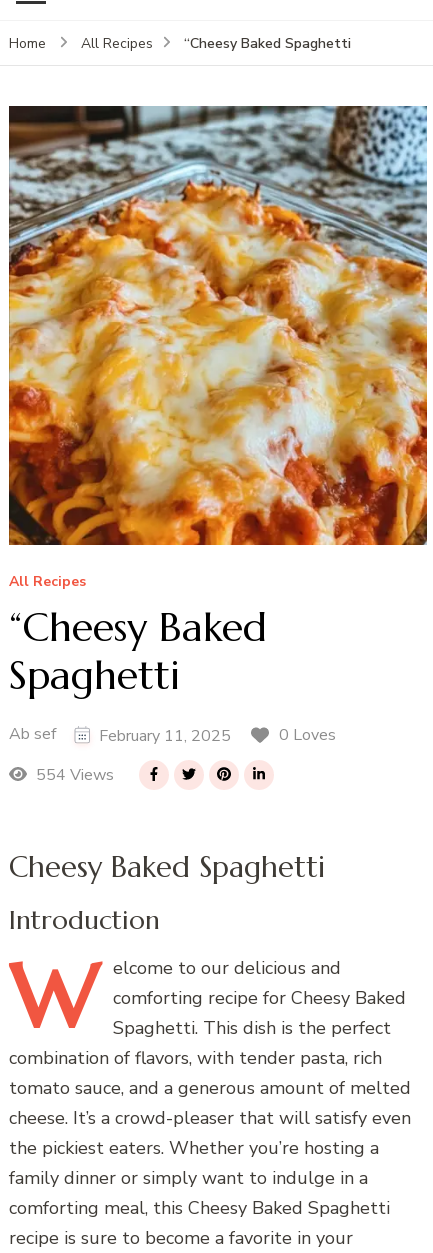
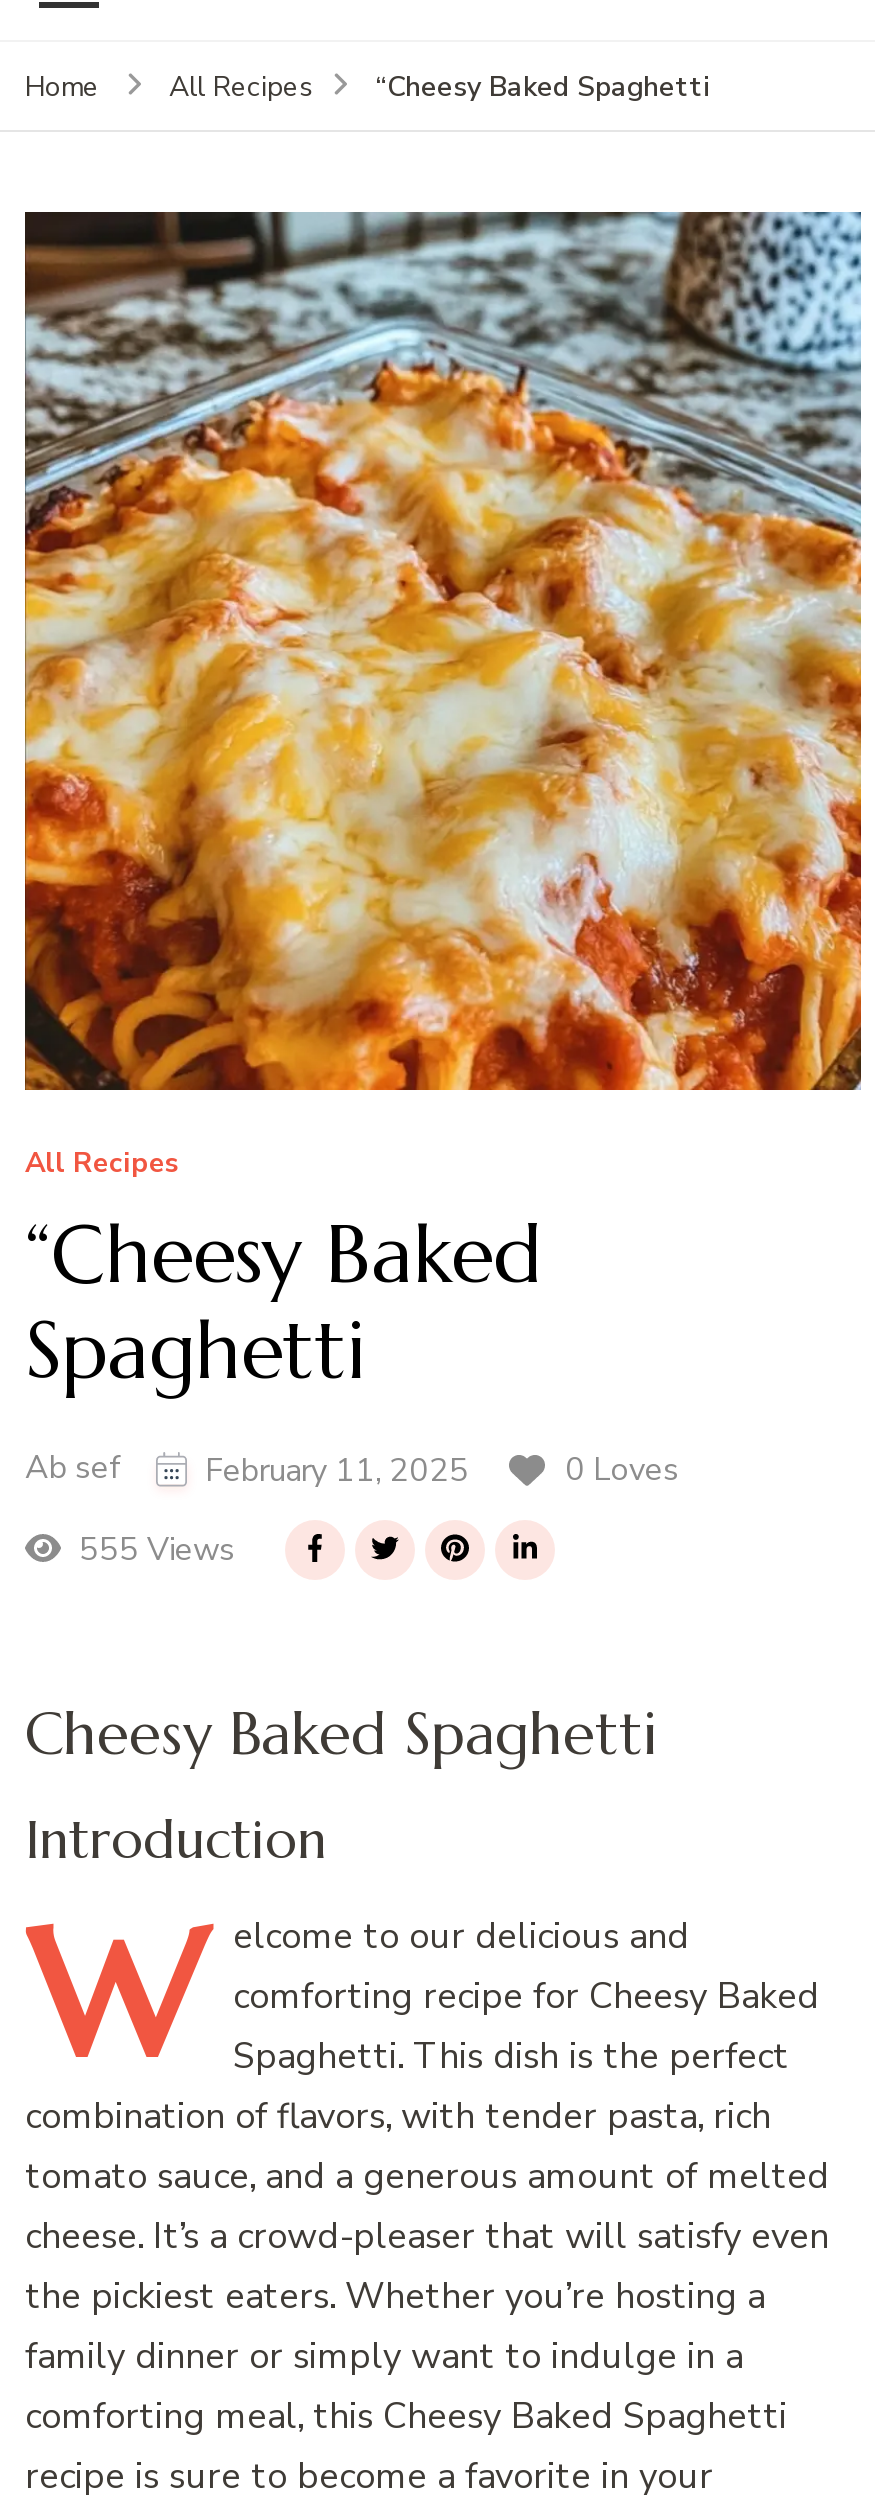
[32,764,114,786] 554 Views -> [71,1528,235,1572] 555 Views

